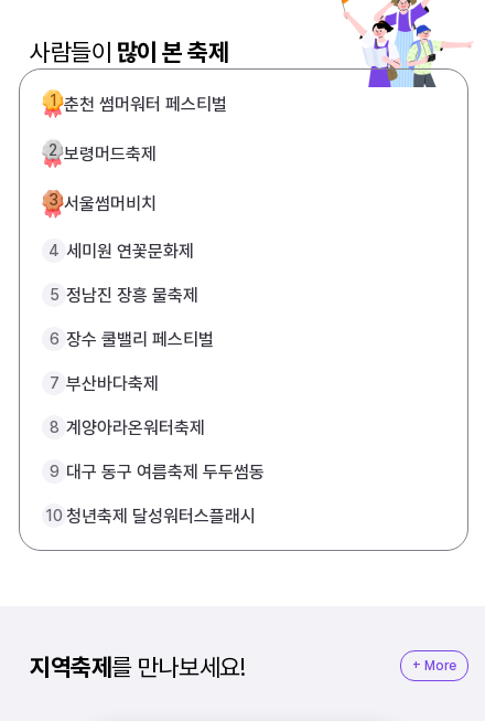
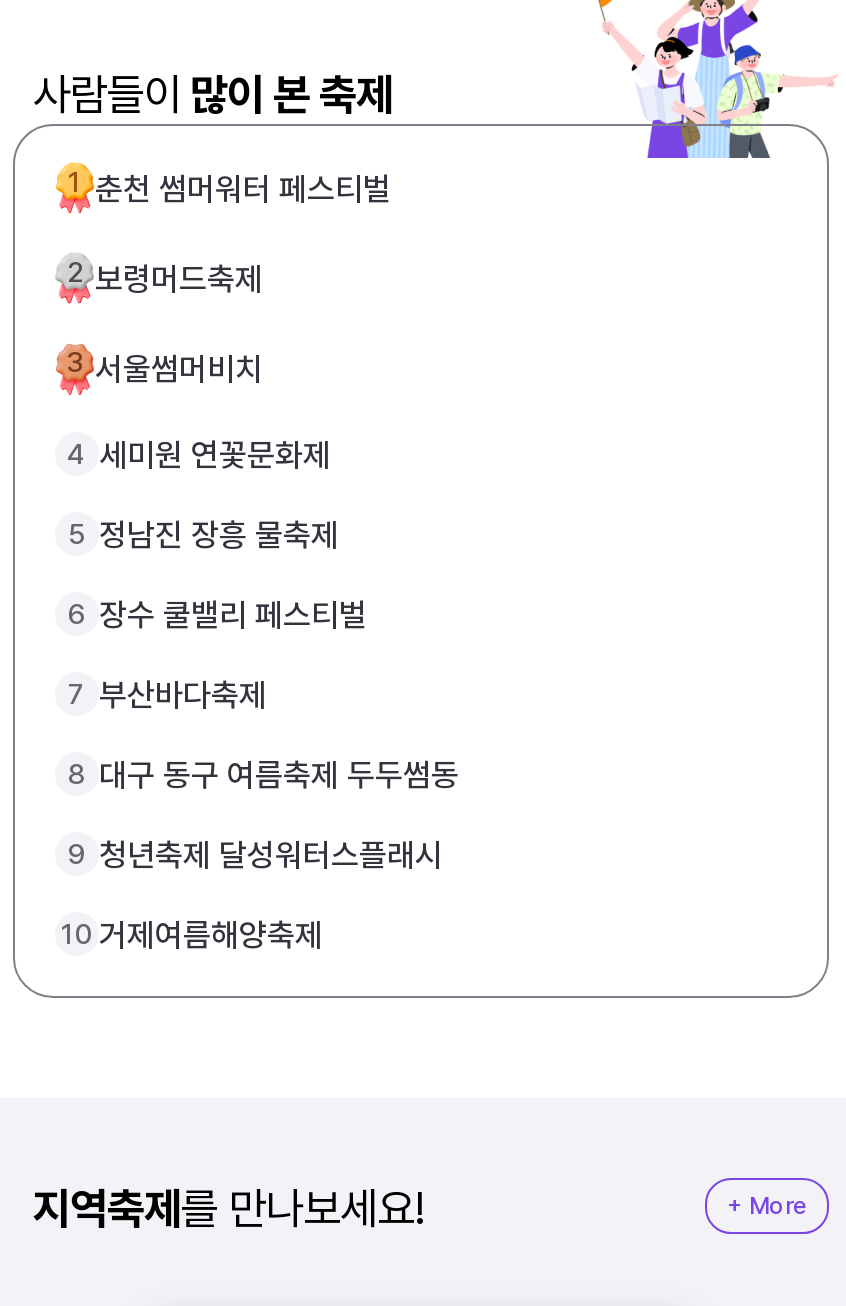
[49,417,205,438] 8 계양아라온워터축제 -> [68,756,459,794] 8 대구 동구 여름축제 두두썸동
[49,461,265,482] 9 대구 동구 여름축제 두두썸동 -> [68,836,443,874] 9 청년축제 달성워터스플래시
[45,506,256,527] 10 청년축제 달성워터스플래시 -> [61,916,323,954] 10 거제여름해양축제

